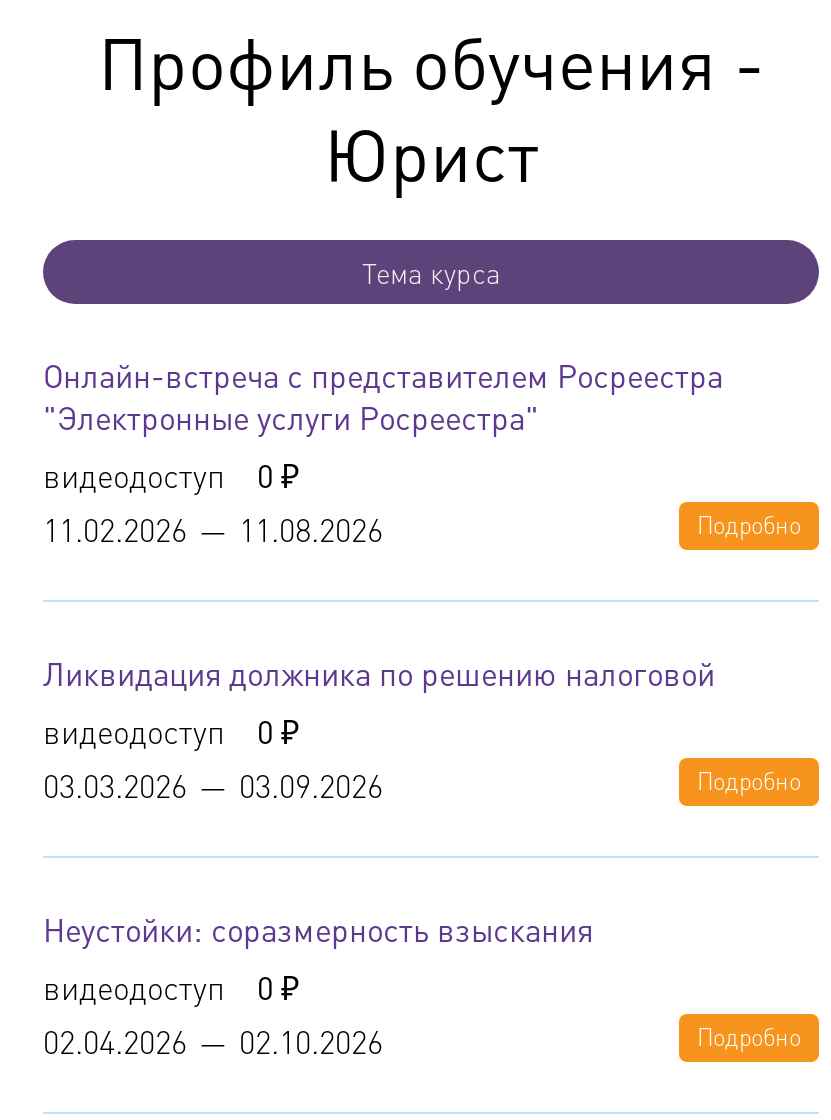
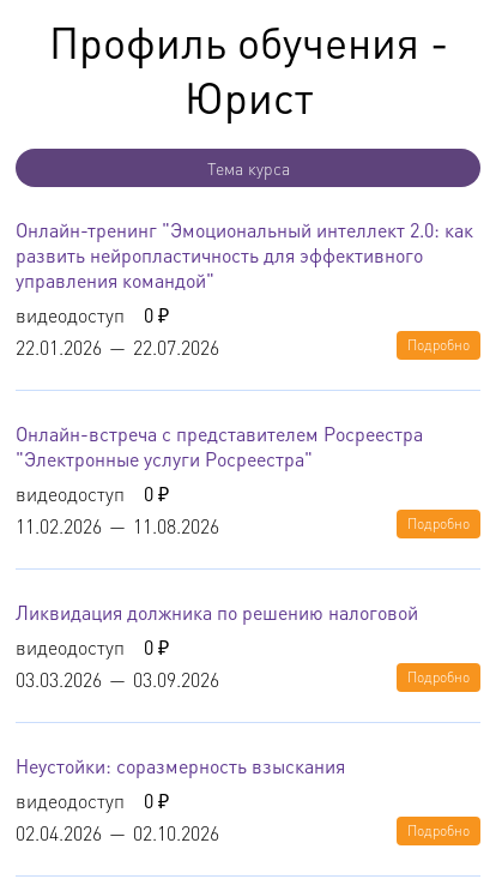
none -> [16,217,473,360] Онлайн-тренинг "Эмоциональный интеллект 2.0: как | развить нейропластичность для эффективного | управления командой" | видеодоступ | 22.01.2026 — 22.07.2026
none -> [144,302,470,354] 0 ₽ | Подробно

